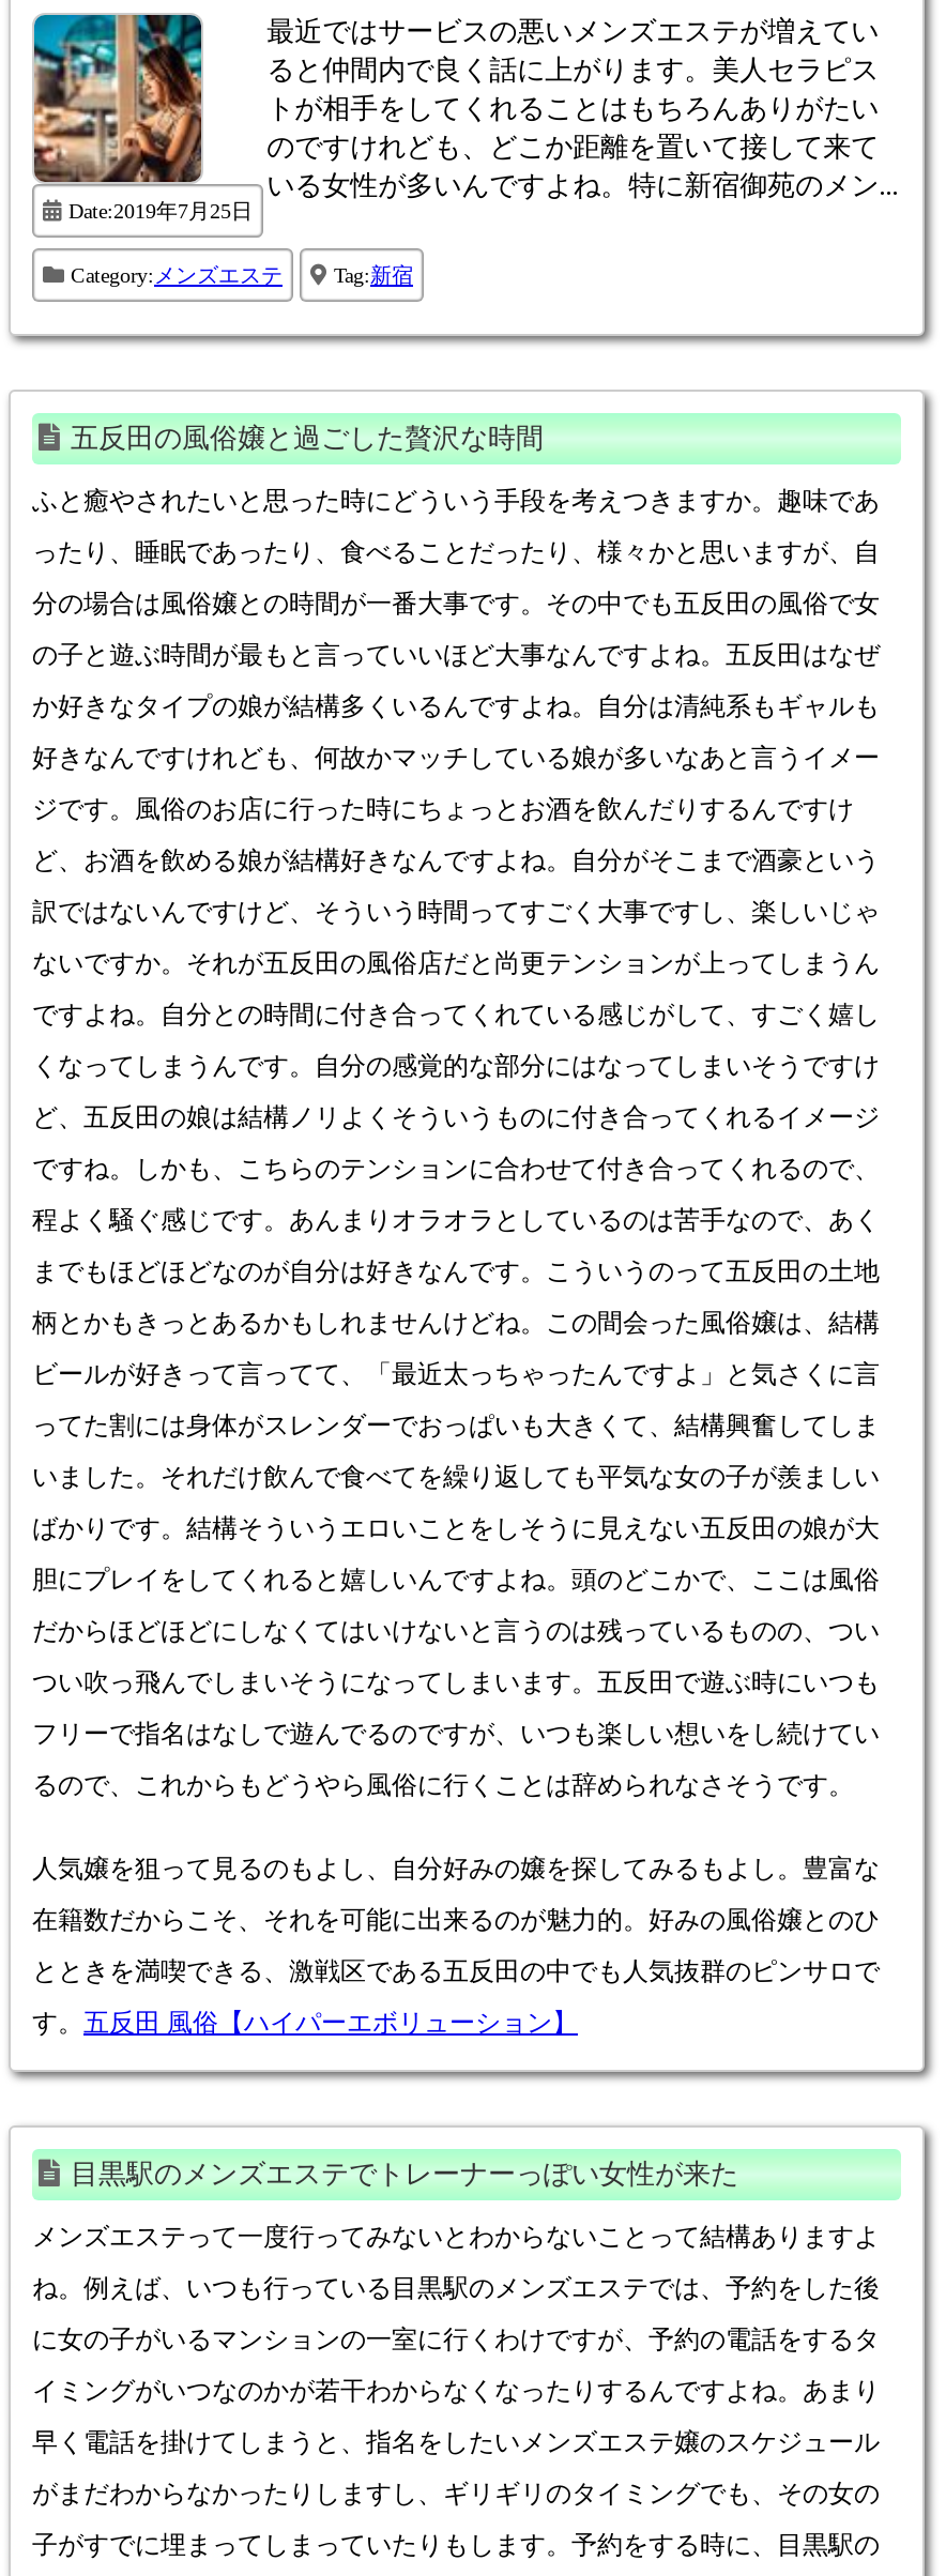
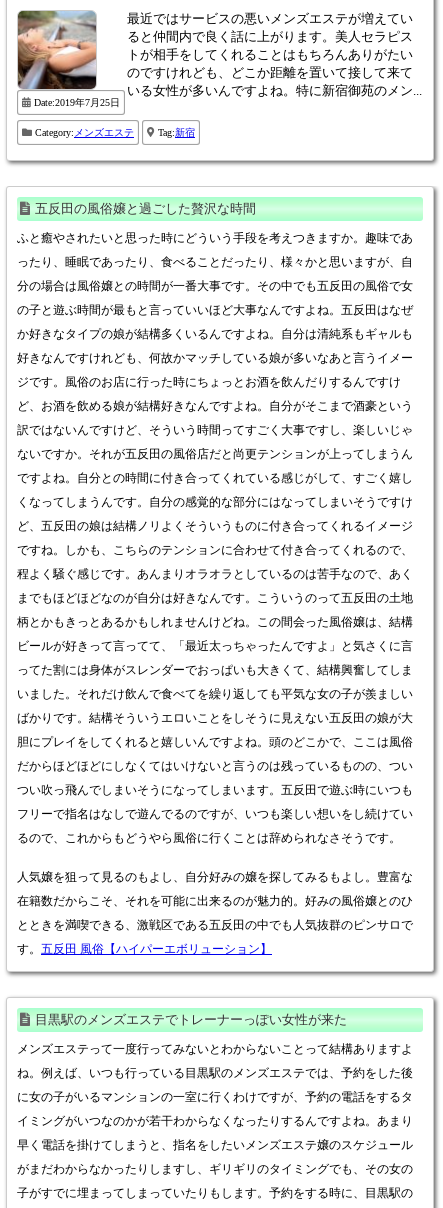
[32,13,203,184] [image] -> [17,10,97,90] [image]

